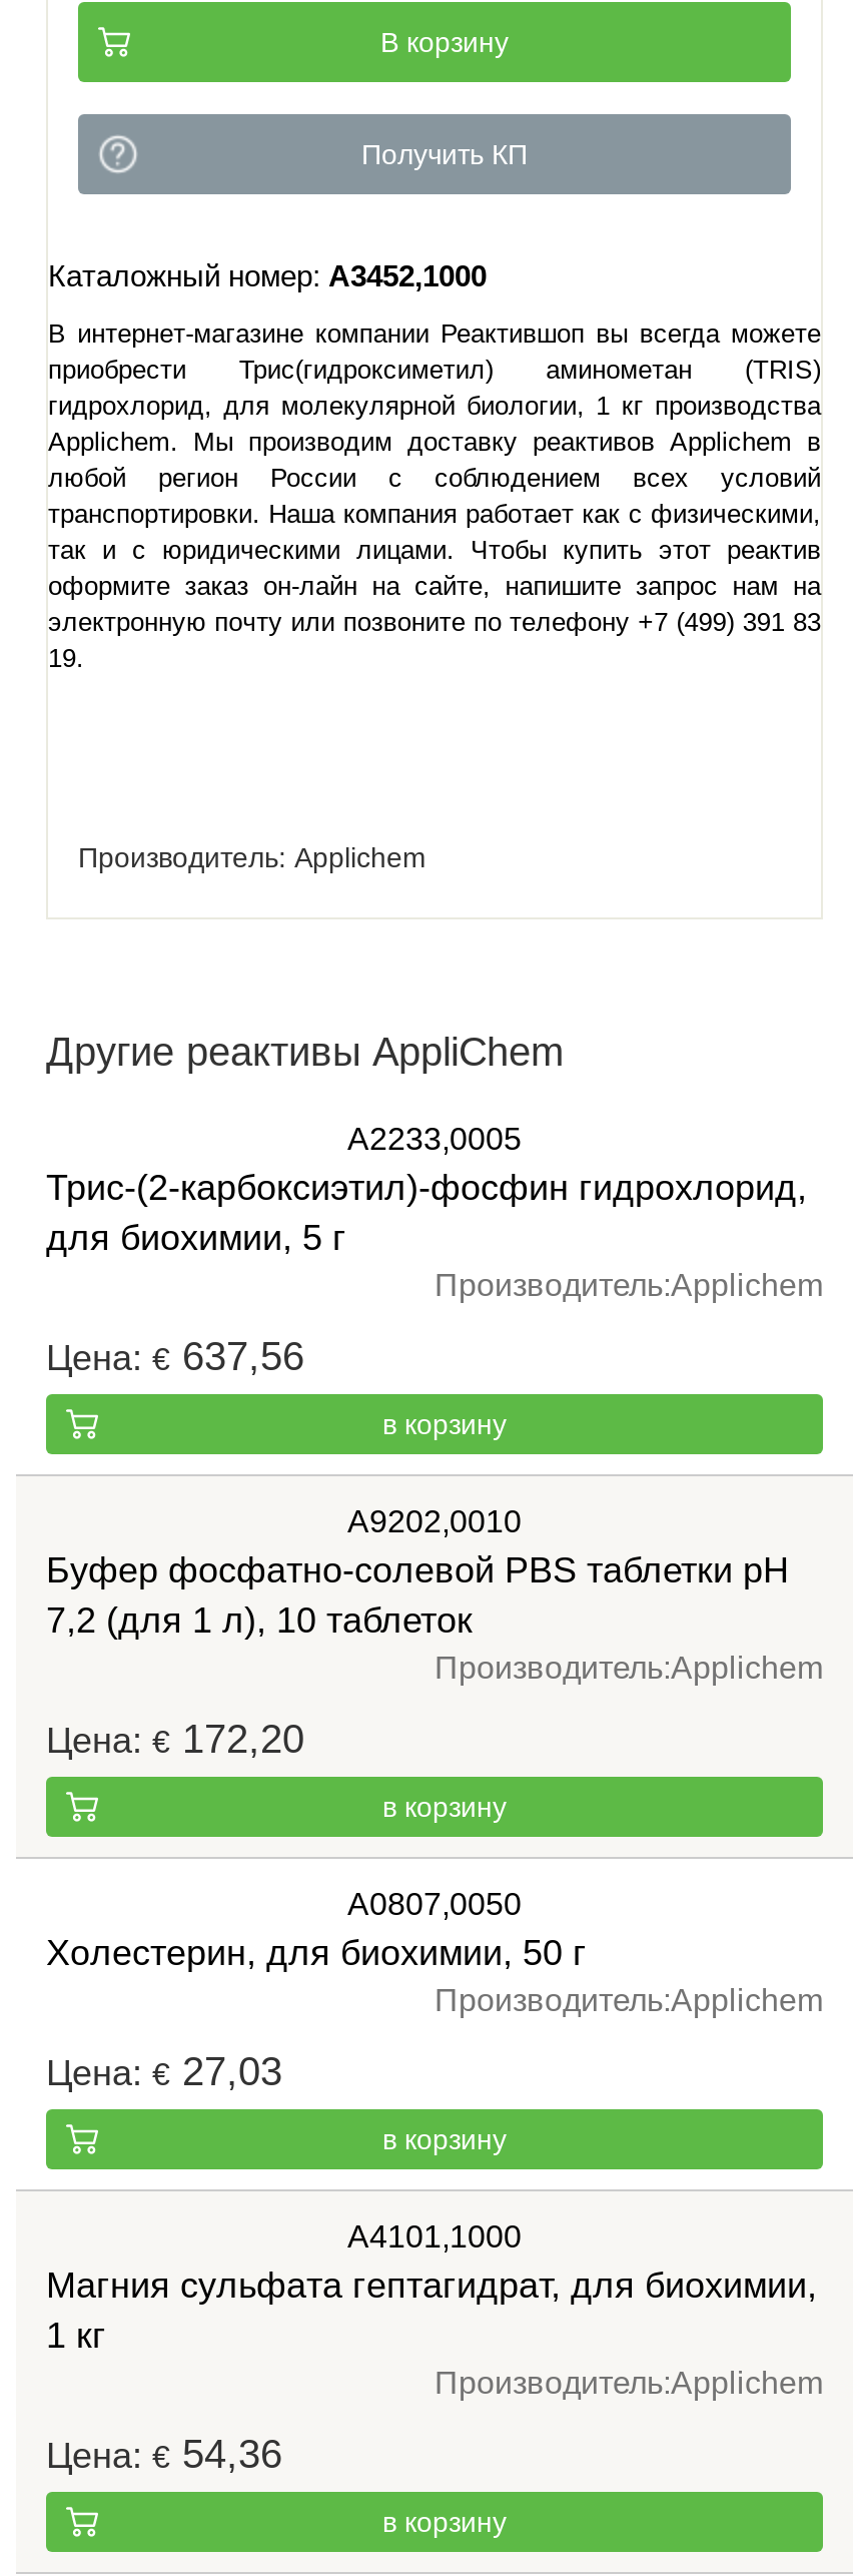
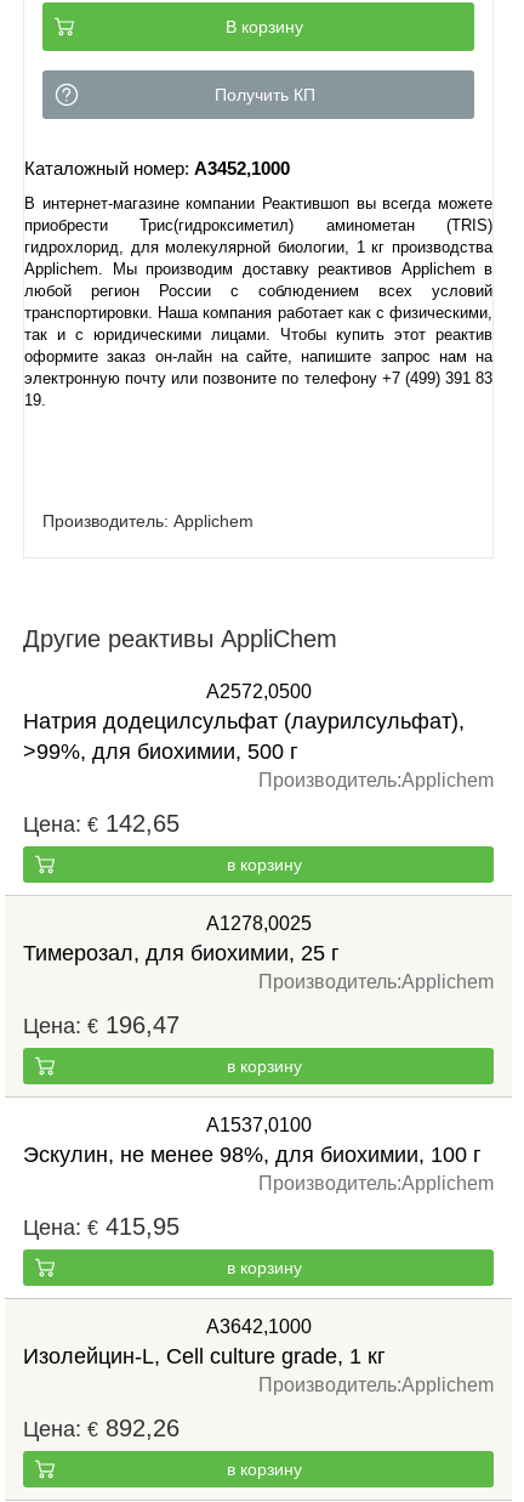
[46,1122,807,1258] A2233,0005 | Трис-(2-карбоксиэтил)-фосфин гидрохлорид, | для биохимии, 5 г -> [23,681,465,764] A2572,0500 | Натрия додецилсульфат (лаурилсульфат), | >99%, для биохимии, 500 г
[46,1334,304,1378] Цена: €637,56 -> [23,810,180,837] Цена: €142,65
[46,1504,789,1641] A9202,0010 | Буфер фосфатно-солевой PBS таблетки pH | 7,2 (для 1 л), 10 таблеток -> [23,913,340,965] A1278,0025 | Тимерозал, для биохимии, 25 г
[46,1717,304,1761] Цена: €172,20 -> [23,1011,180,1038] Цена: €196,47
[46,1887,587,1973] A0807,0050 | Холестерин, для биохимии, 50 г -> [23,1115,482,1167] A1537,0100 | Эскулин, не менее 98%, для биохимии, 100 г
[46,2049,282,2093] Цена: €27,03 -> [23,1213,180,1240] Цена: €415,95
[46,2219,817,2356] A4101,1000 | Магния сульфата гептагидрат, для биохимии, | 1 кг -> [23,1316,386,1368] A3642,1000 | Изолейцин-L, Cell culture grade, 1 кг
[46,2432,282,2476] Цена: €54,36 -> [23,1415,180,1441] Цена: €892,26

